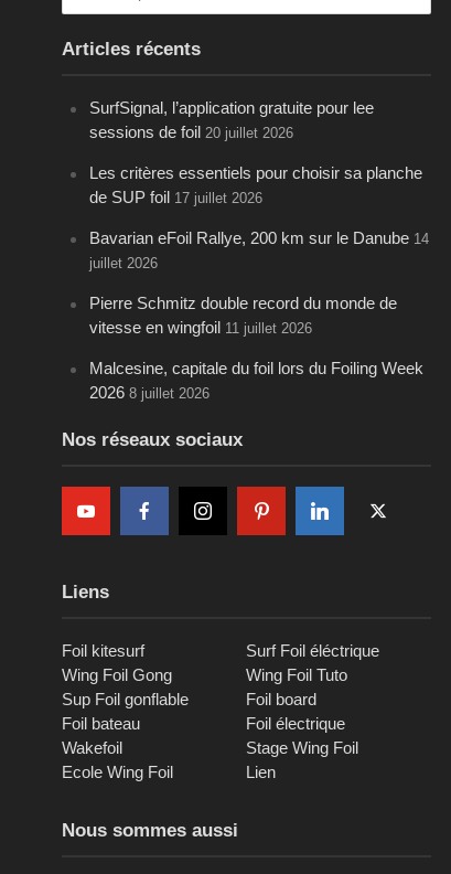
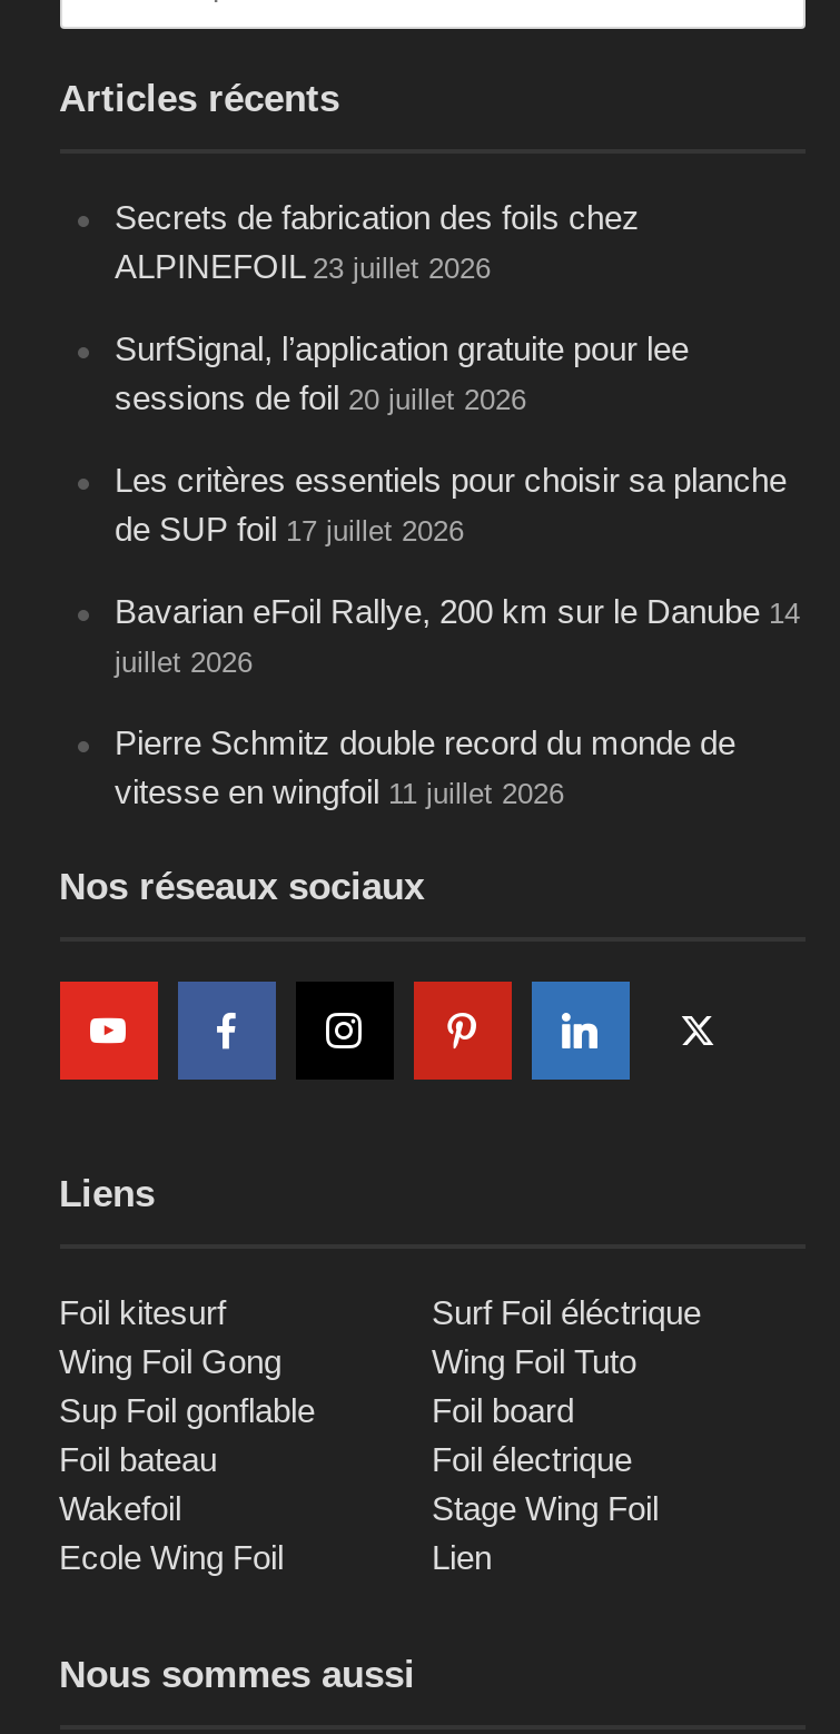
none -> [115,199,640,285] Secrets de fabrication des foils chez | ALPINEFOIL 23 juillet 2026
moved [89,98,428,337] -> [115,330,800,811]: SurfSignal, l’application gratuite pour lee | sessions de foil 20 juillet 2026 | Les critères essentiels pour choisir sa planche | de SUP foil 17 juillet 2026 | Bavarian eFoil Rallye, 200 km sur le Danube 14 | juillet 2026 | Pierre Schmitz double record du monde de | vitesse en wingfoil 11 juillet 2026
[89,359,423,402] Malcesine, capitale du foil lors du Foiling Week | 2026 8 juillet 2026 -> none

